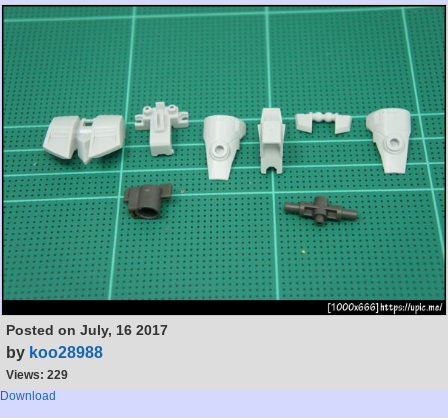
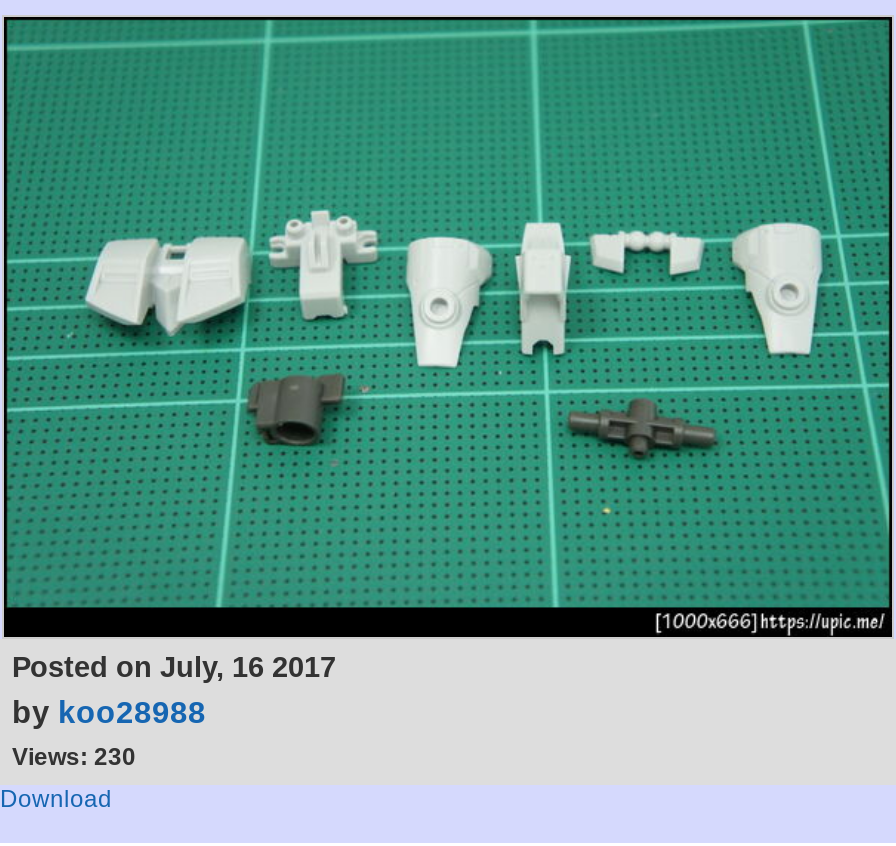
[6,368,68,382] Views: 229 -> [12,742,136,770] Views: 230

